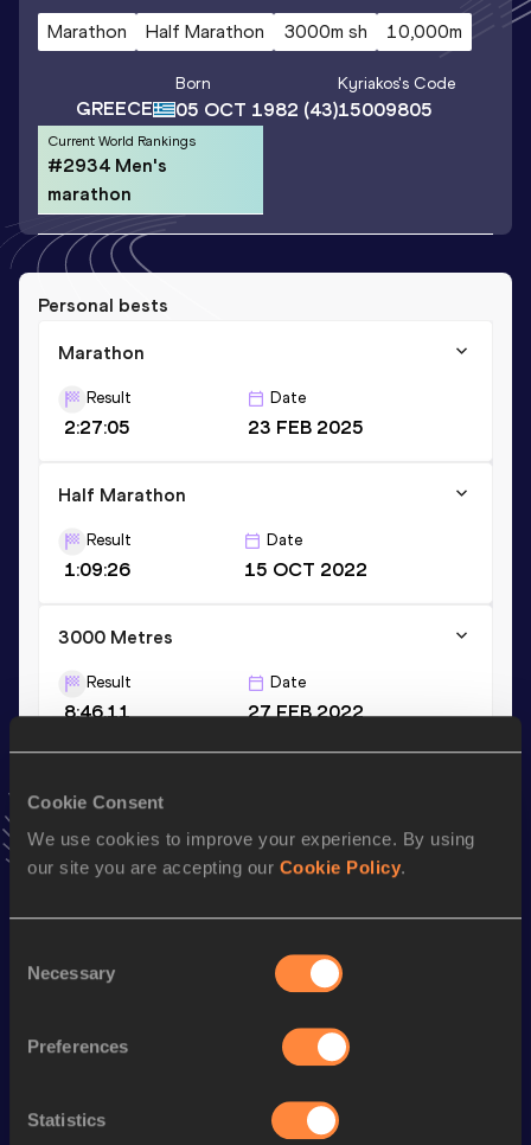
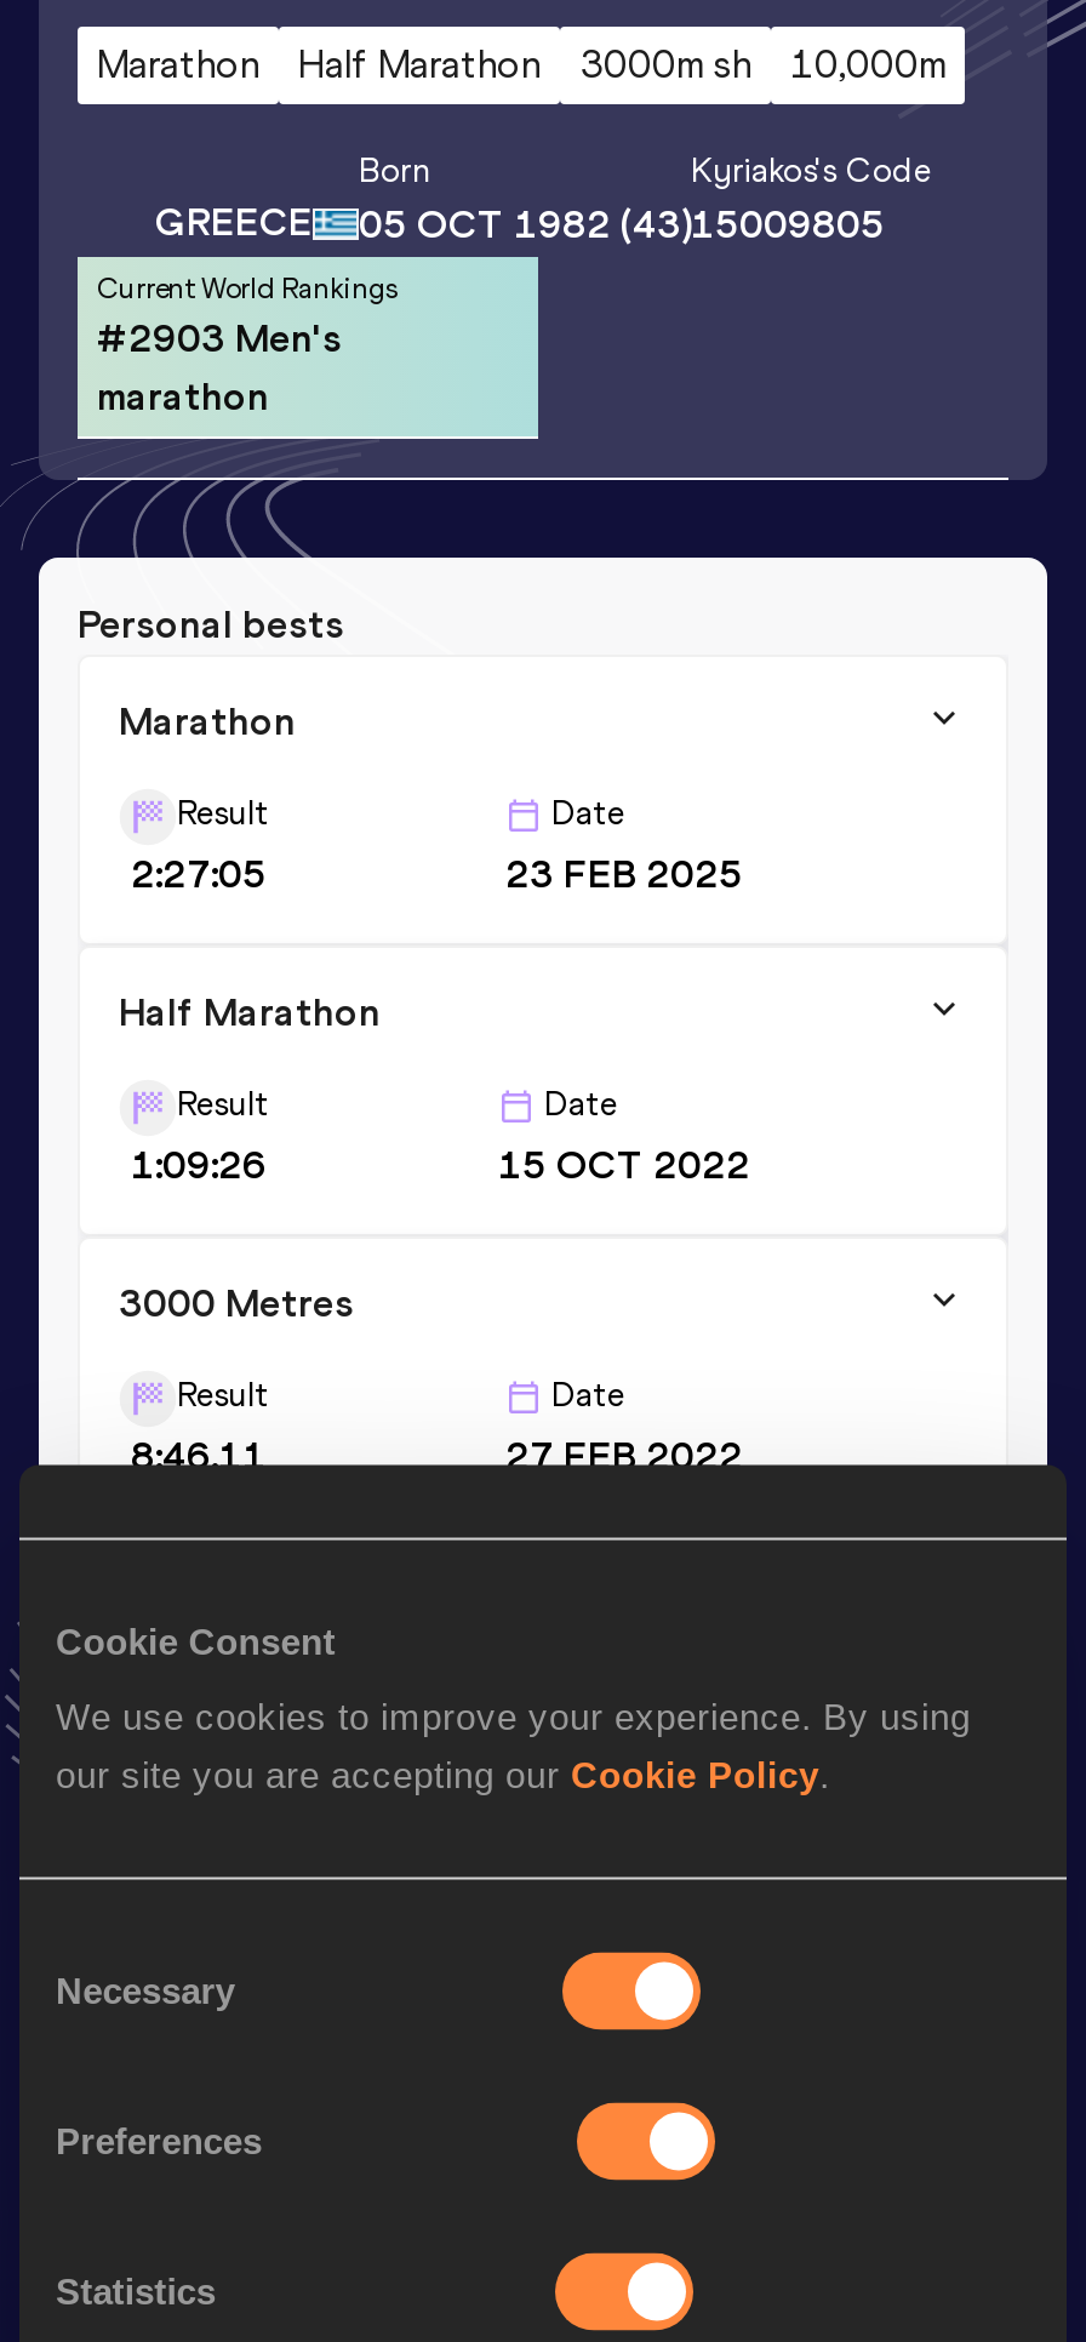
[47,153,167,176] #2934 Men's -> [97,314,342,360] #2903 Men's

